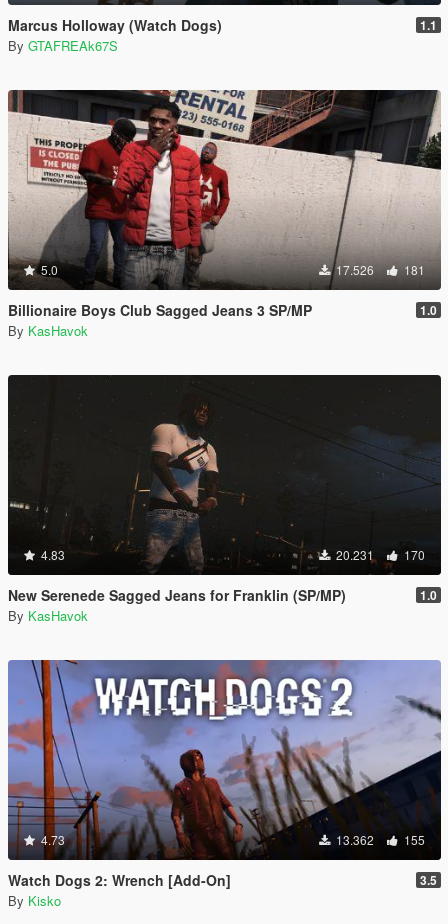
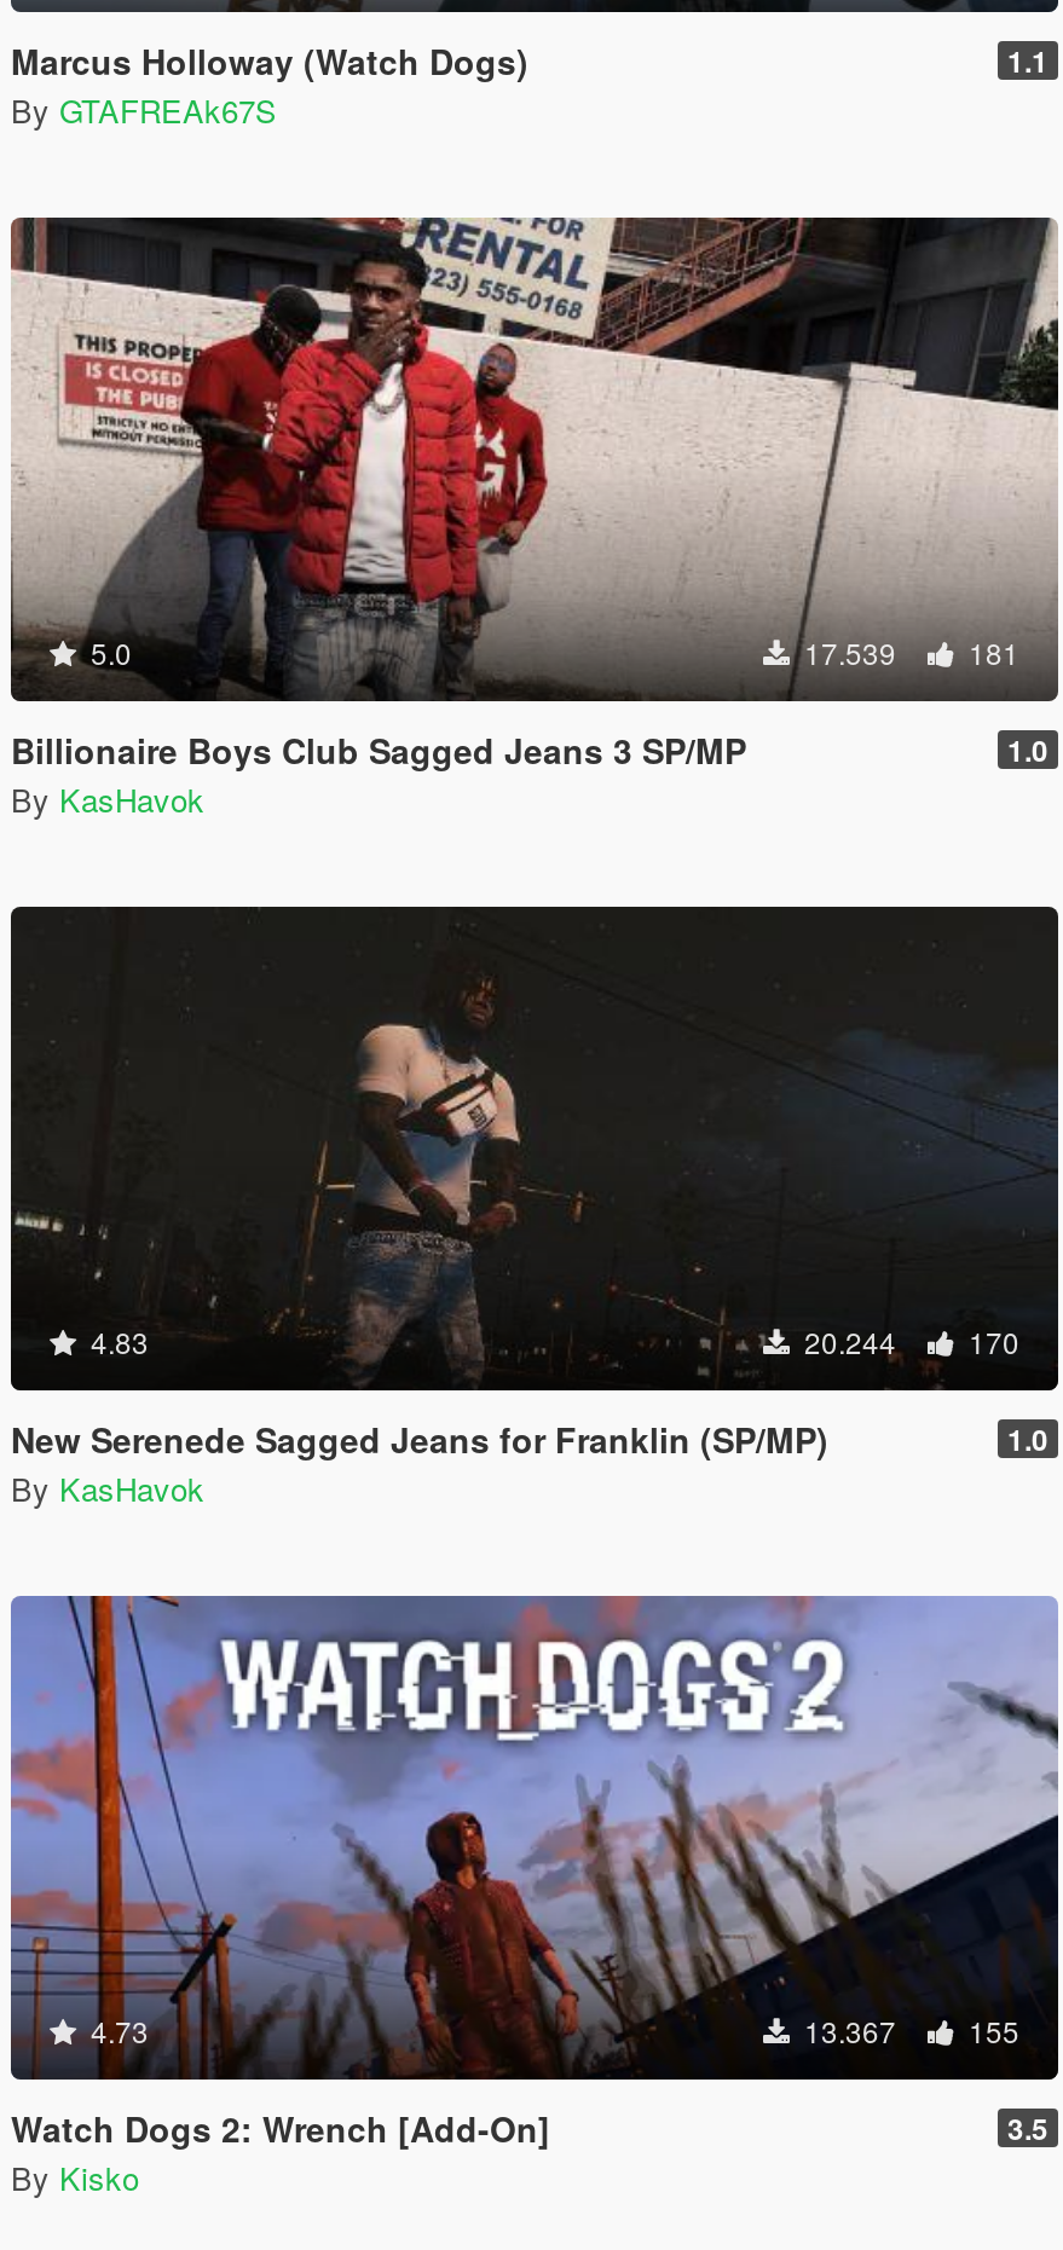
[333,261,425,278] 17.526 181 -> [797,631,1019,672] 17.539 181
[333,546,425,563] 20.231 170 -> [797,1320,1019,1361] 20.244 170
[333,831,425,848] 13.362 155 -> [797,2009,1019,2051] 13.367 155

